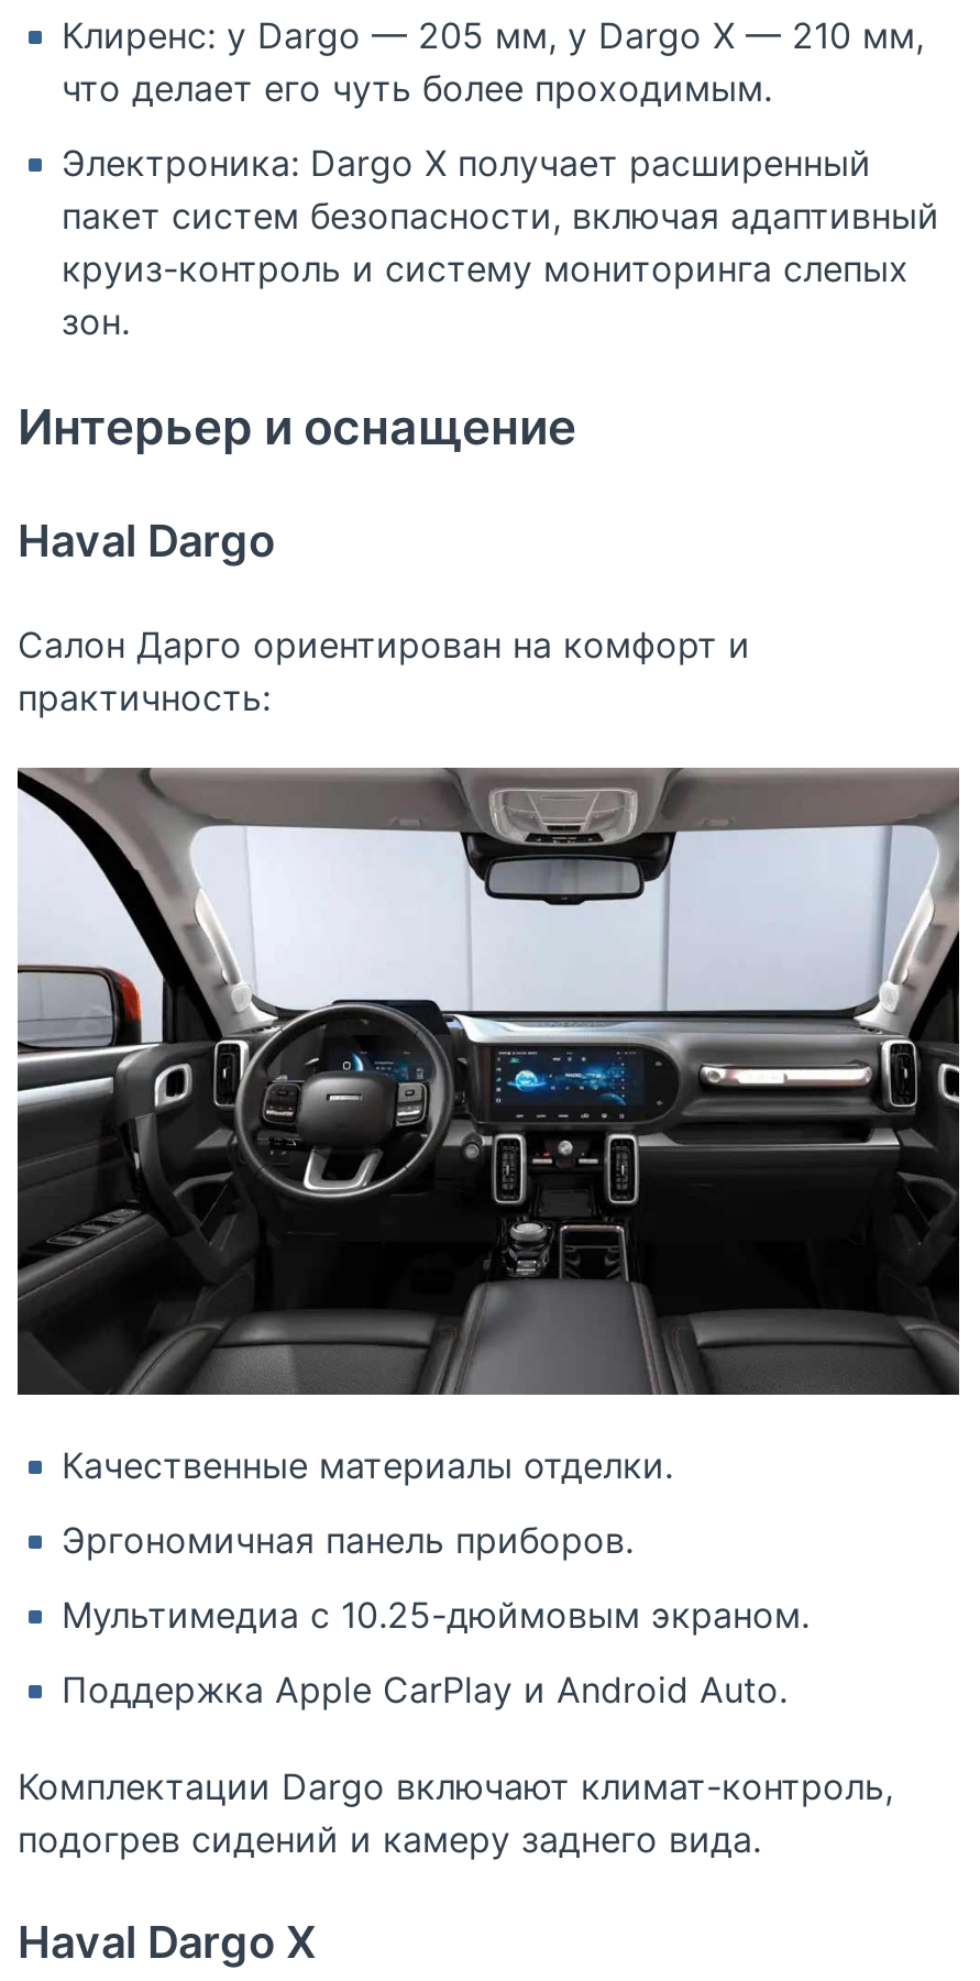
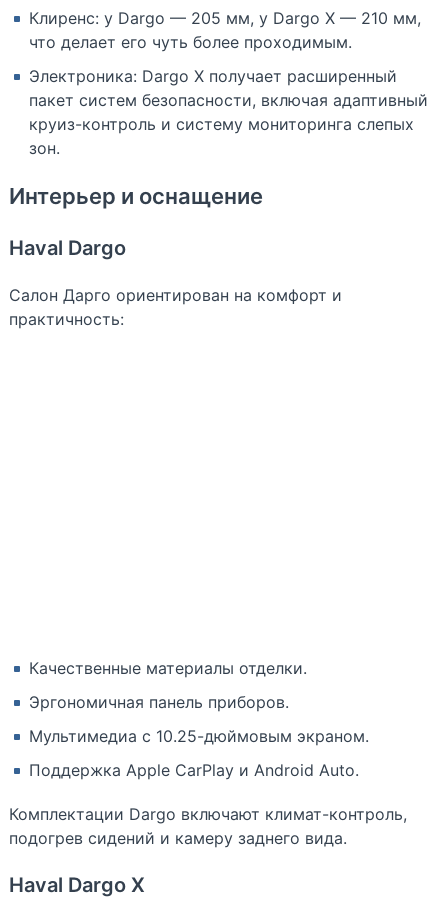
[15,766,961,1397] [image] -> none

